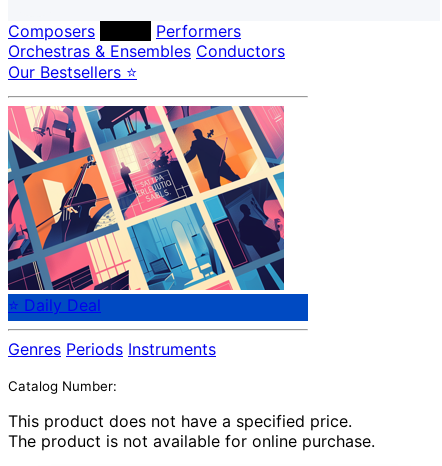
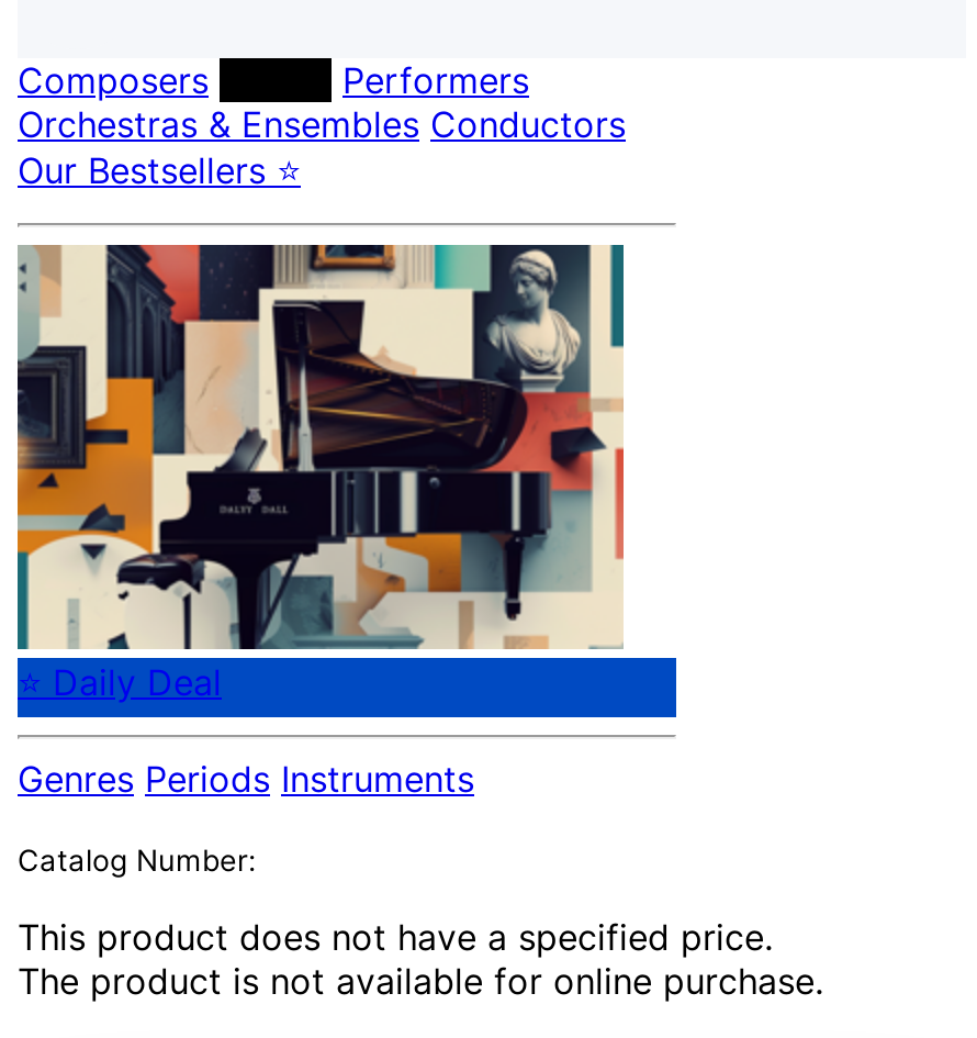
[7,105,285,291] [image] -> [15,243,626,651] [image]

